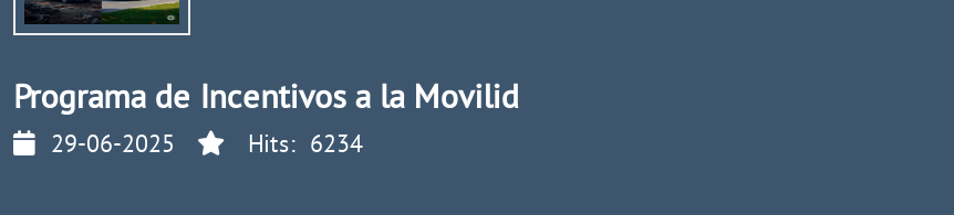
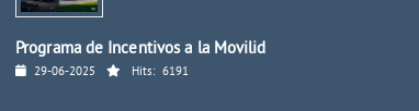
[248,131,363,162] Hits: 6234 -> [132,65,189,80] Hits: 6191

